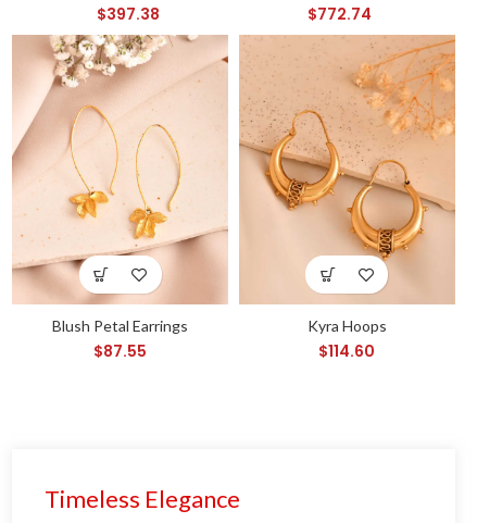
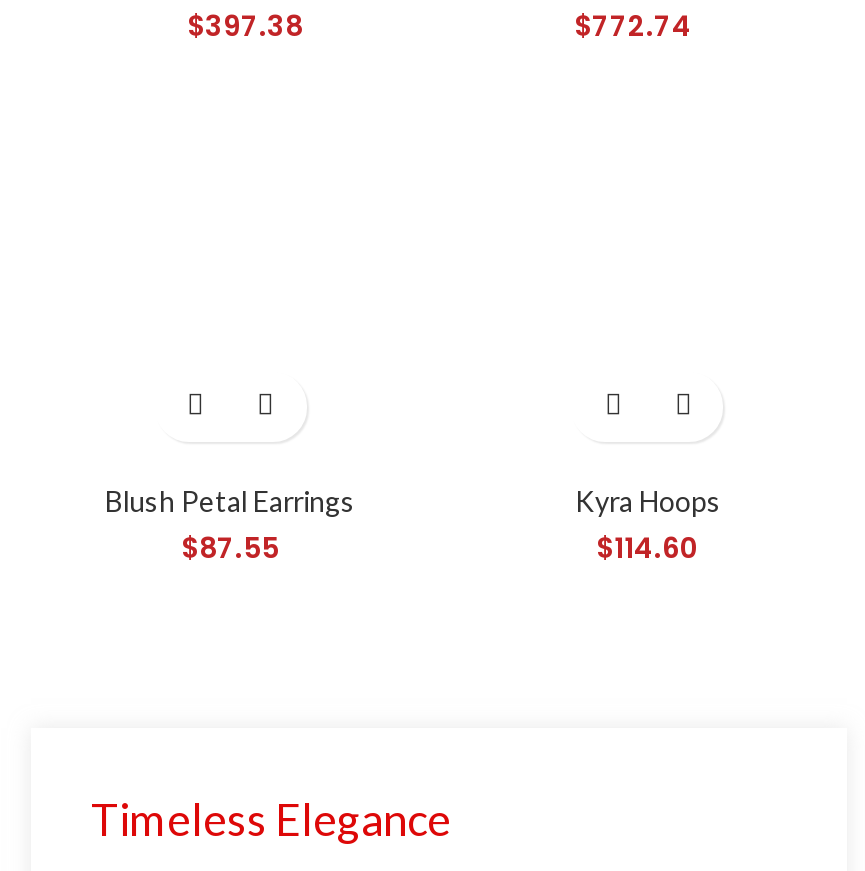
[11,34,229,306] [image] -> none
[238,34,456,306] [image] -> none

